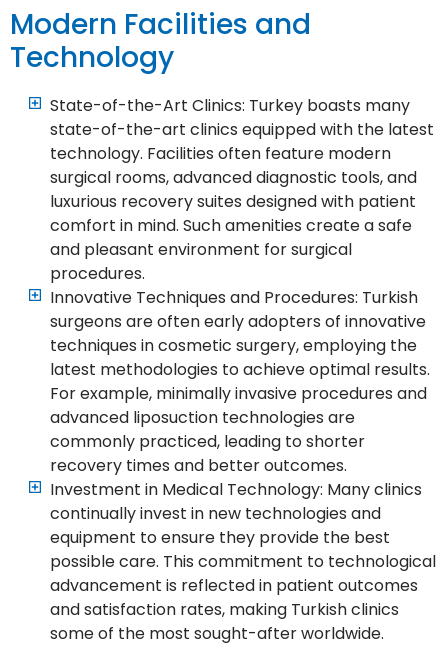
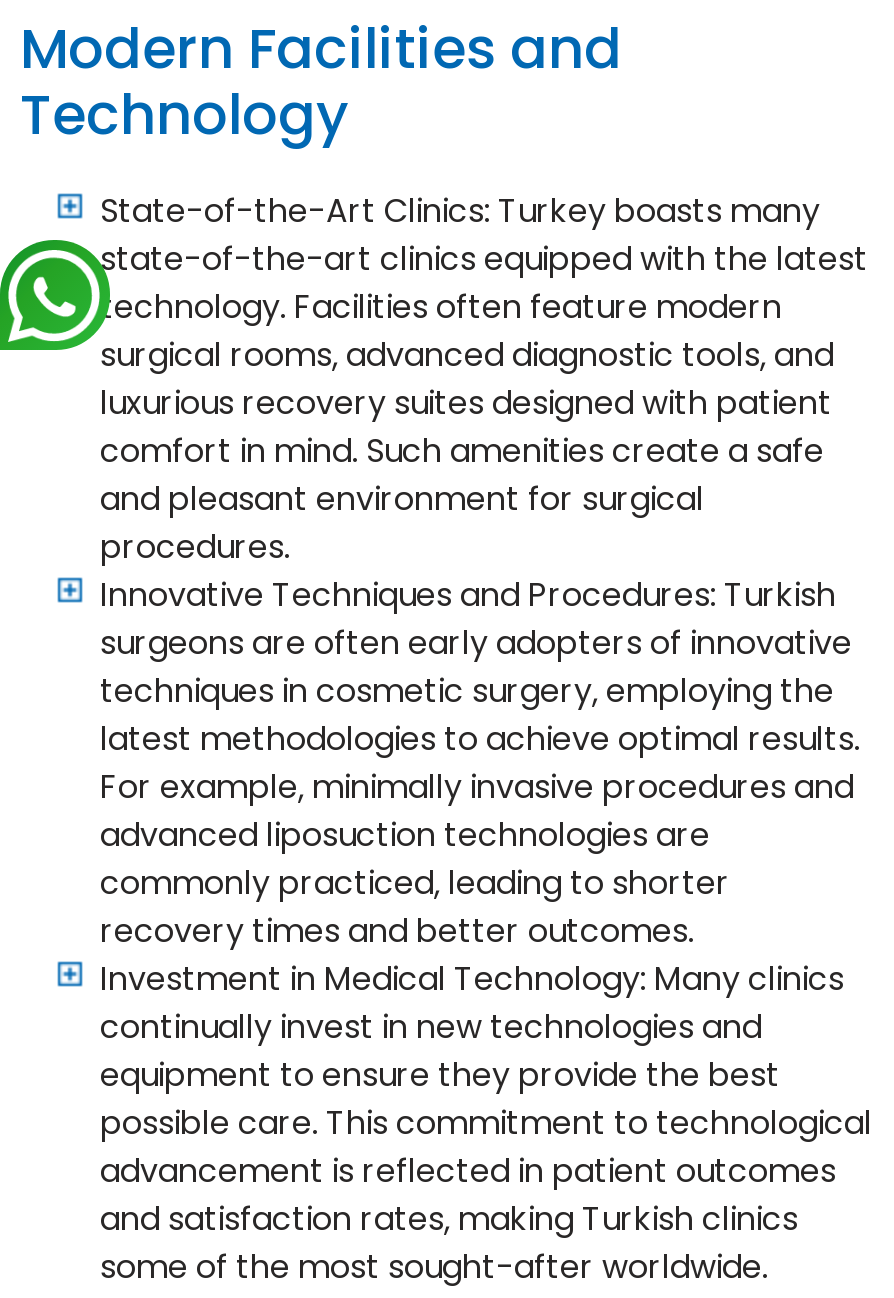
none -> [6,238,94,352] [image]

